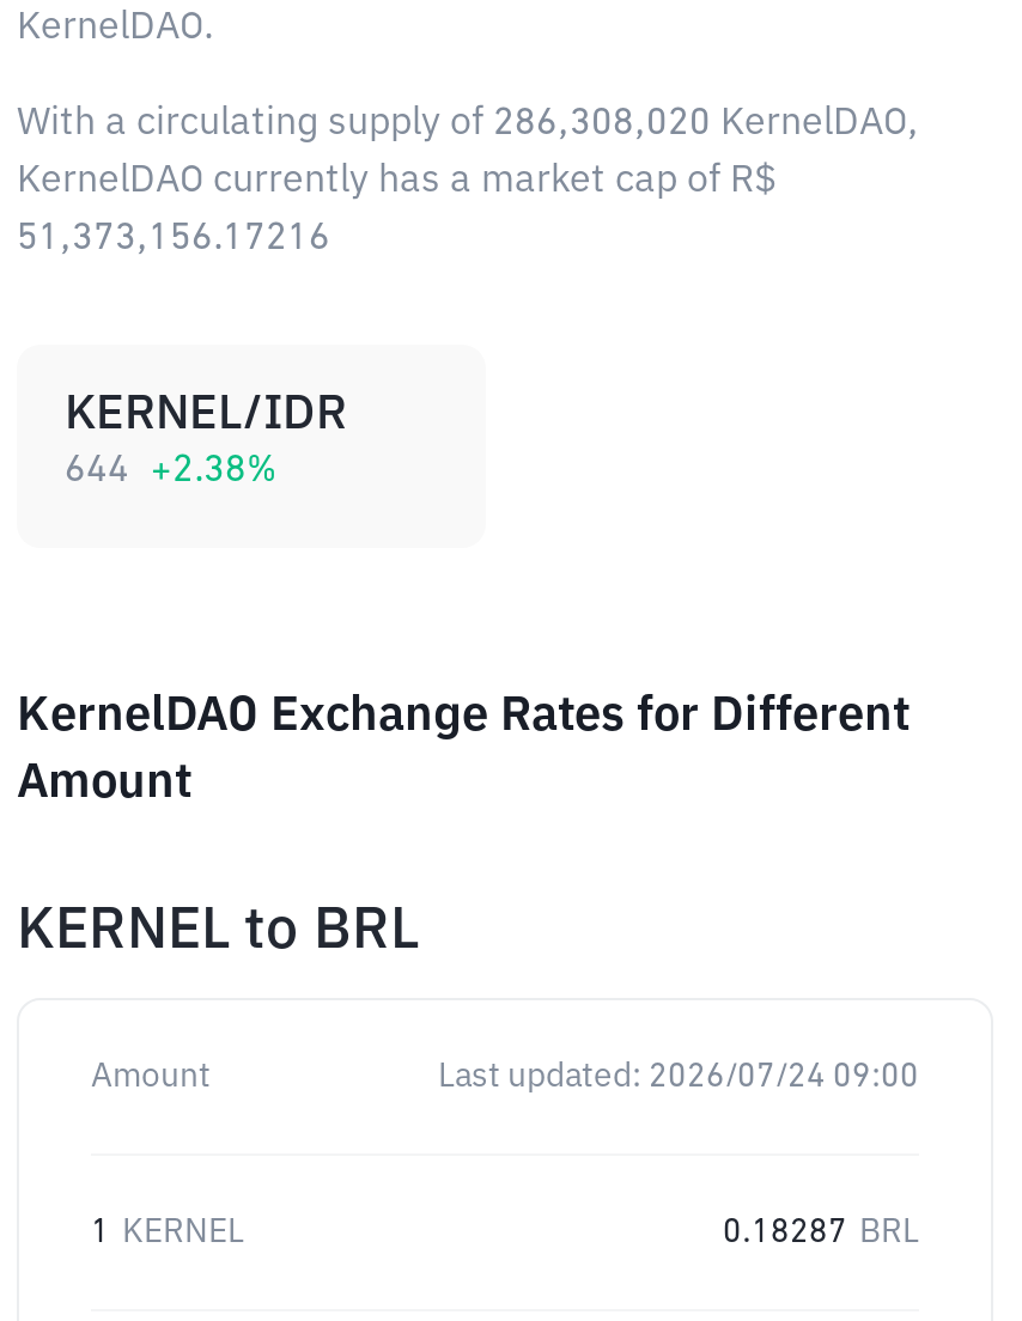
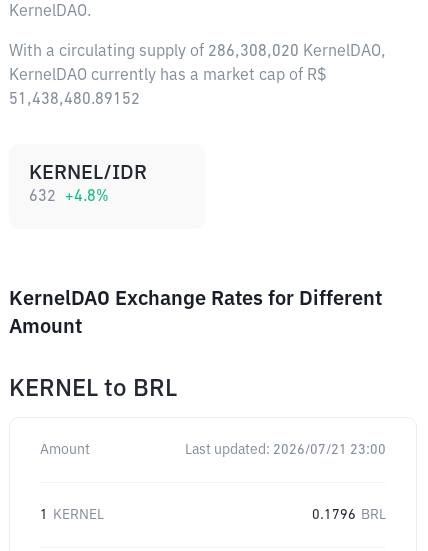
[17,220,330,258] 51,373,156.17216 -> [9,92,140,108] 51,438,480.89152
[65,452,278,491] 644 +2.38% -> [29,189,109,205] 632 +4.8%
[438,1060,919,1094] Last updated: 2026/07/24 09:00 -> [185,443,386,457] Last updated: 2026/07/21 23:00
[723,1216,919,1249] 0.18287 BRL -> [312,508,386,522] 0.1796 BRL

